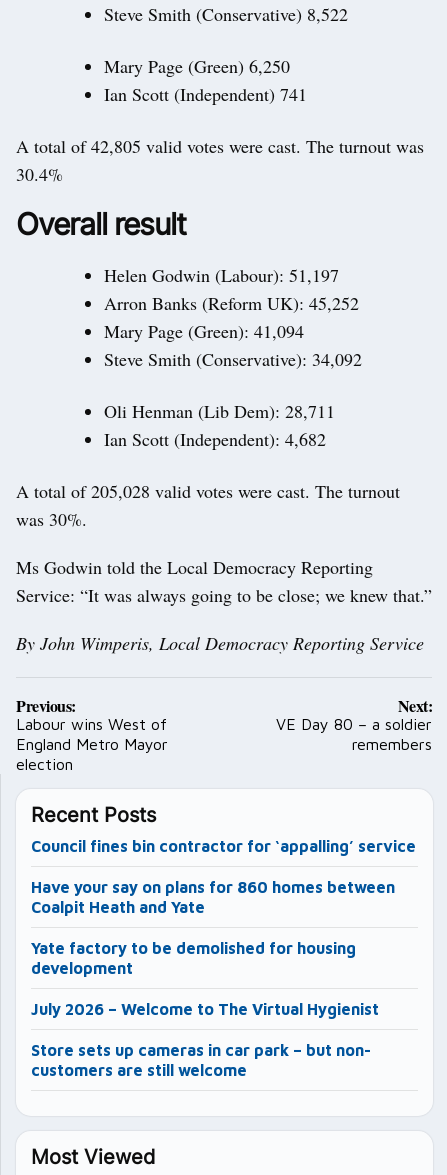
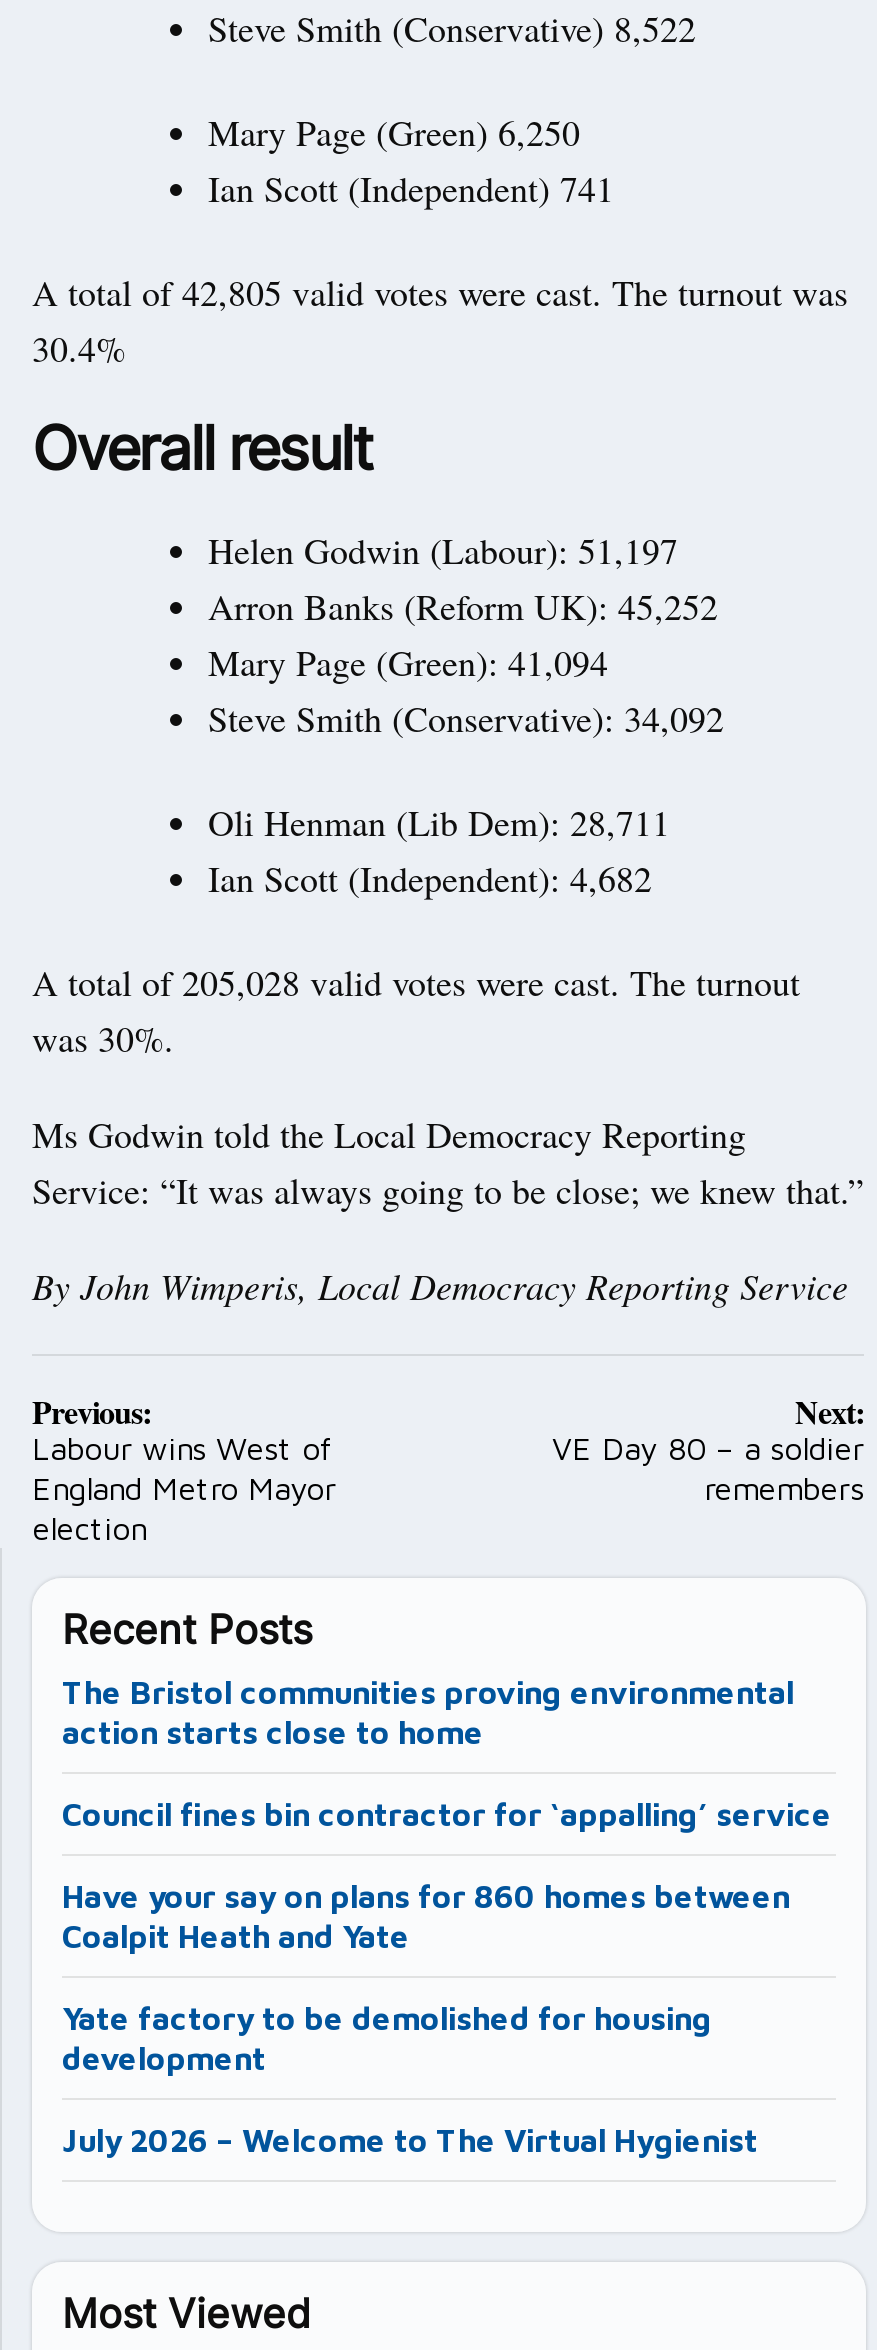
none -> [62,1673,794,1749] The Bristol communities proving environmental | action starts close to home
moved [31,837,416,1018] -> [62,1795,832,2157]: Council fines bin contractor for ‘appalling’ service | Have your say on plans for 860 homes between | Coalpit Heath and Yate | Yate factory to be demolished for housing | development | July 2026 – Welcome to The Virtual Hygienist
[31,1041,371,1079] Store sets up cameras in car park – but non- | customers are still welcome -> none

